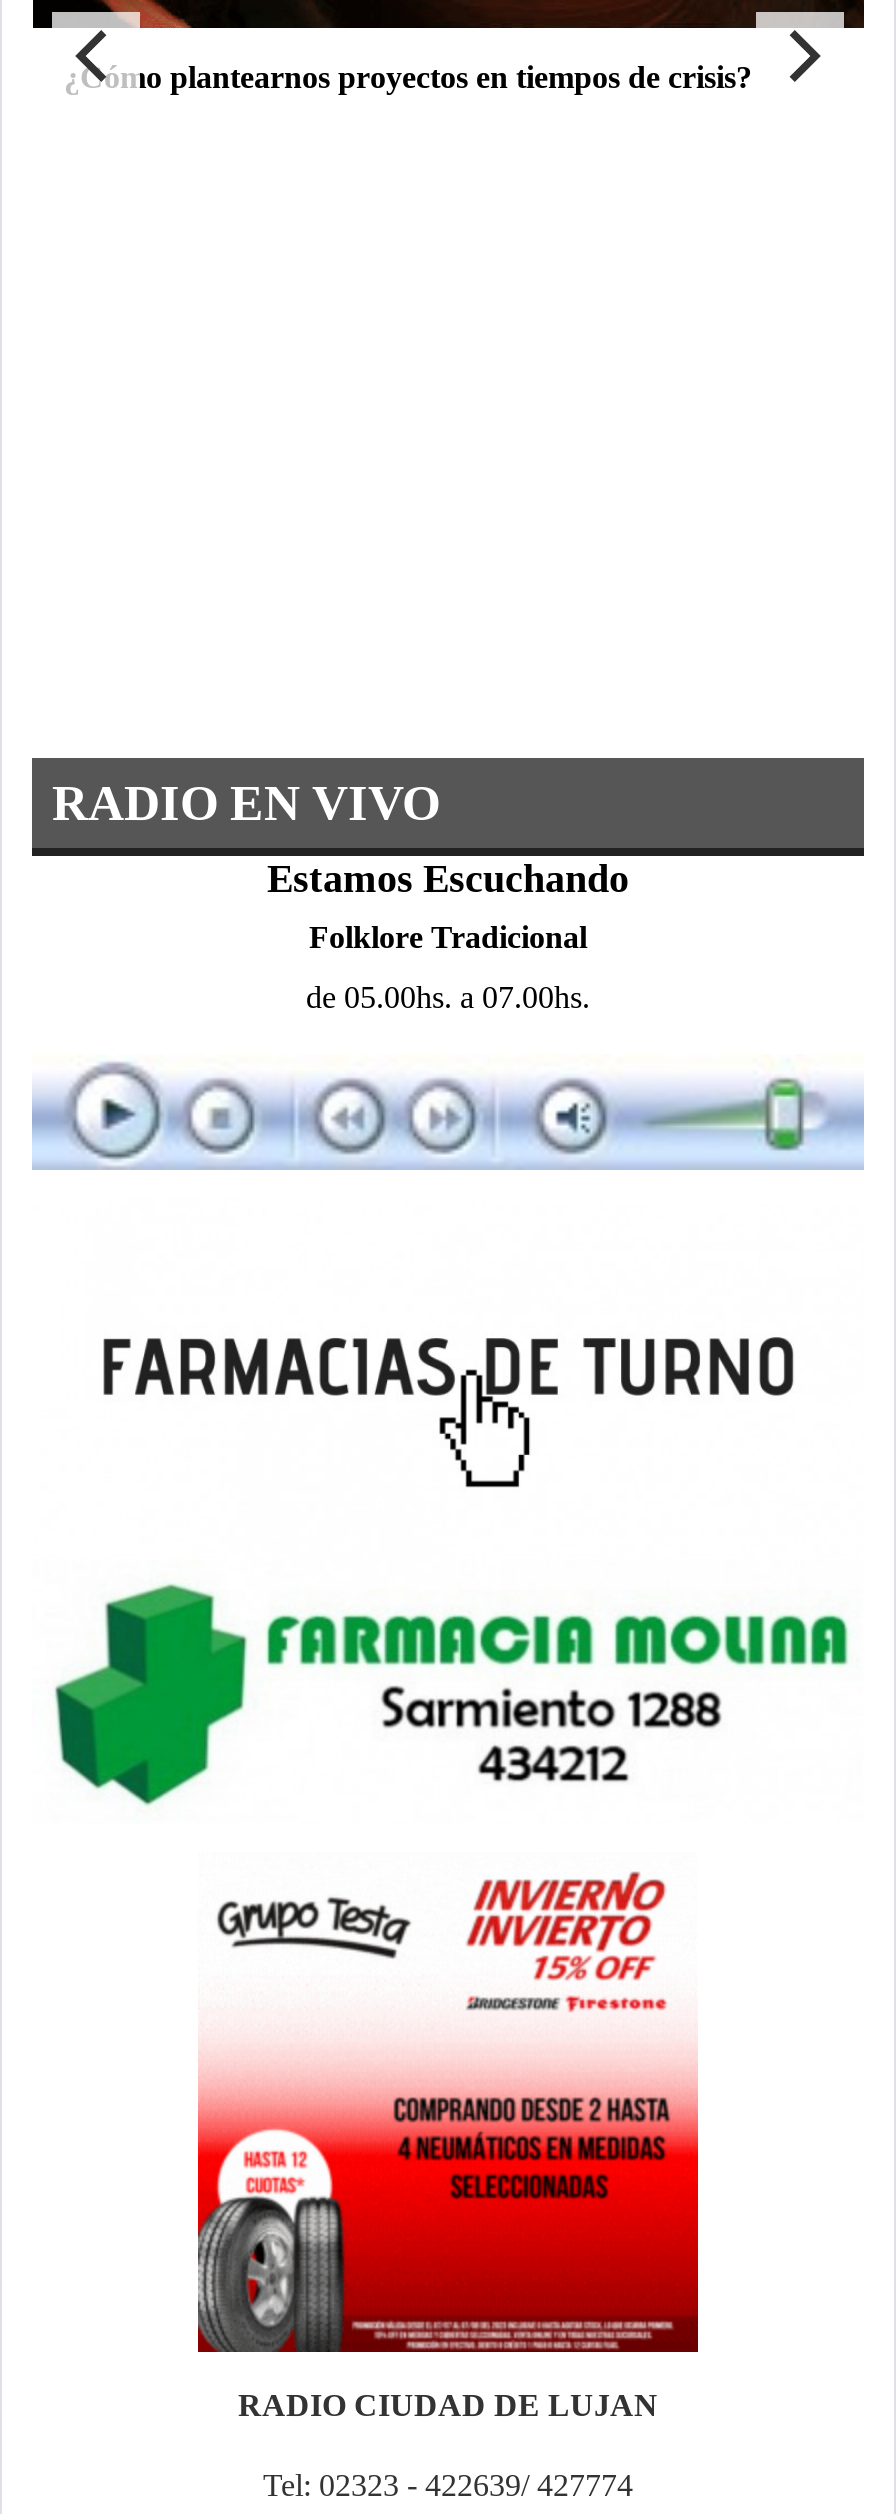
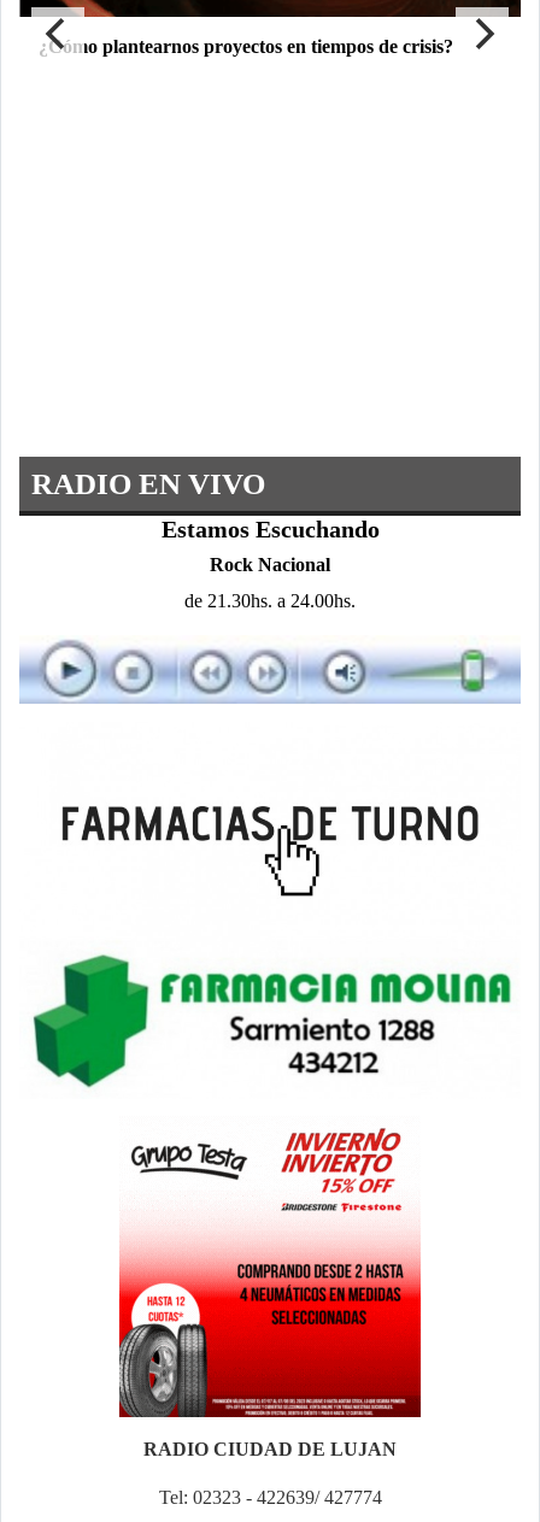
[309,920,587,954] Folklore Tradicional -> [210,554,330,575] Rock Nacional
[306,980,590,1014] de 05.00hs. a 07.00hs. -> [184,590,356,611] de 21.30hs. a 24.00hs.

